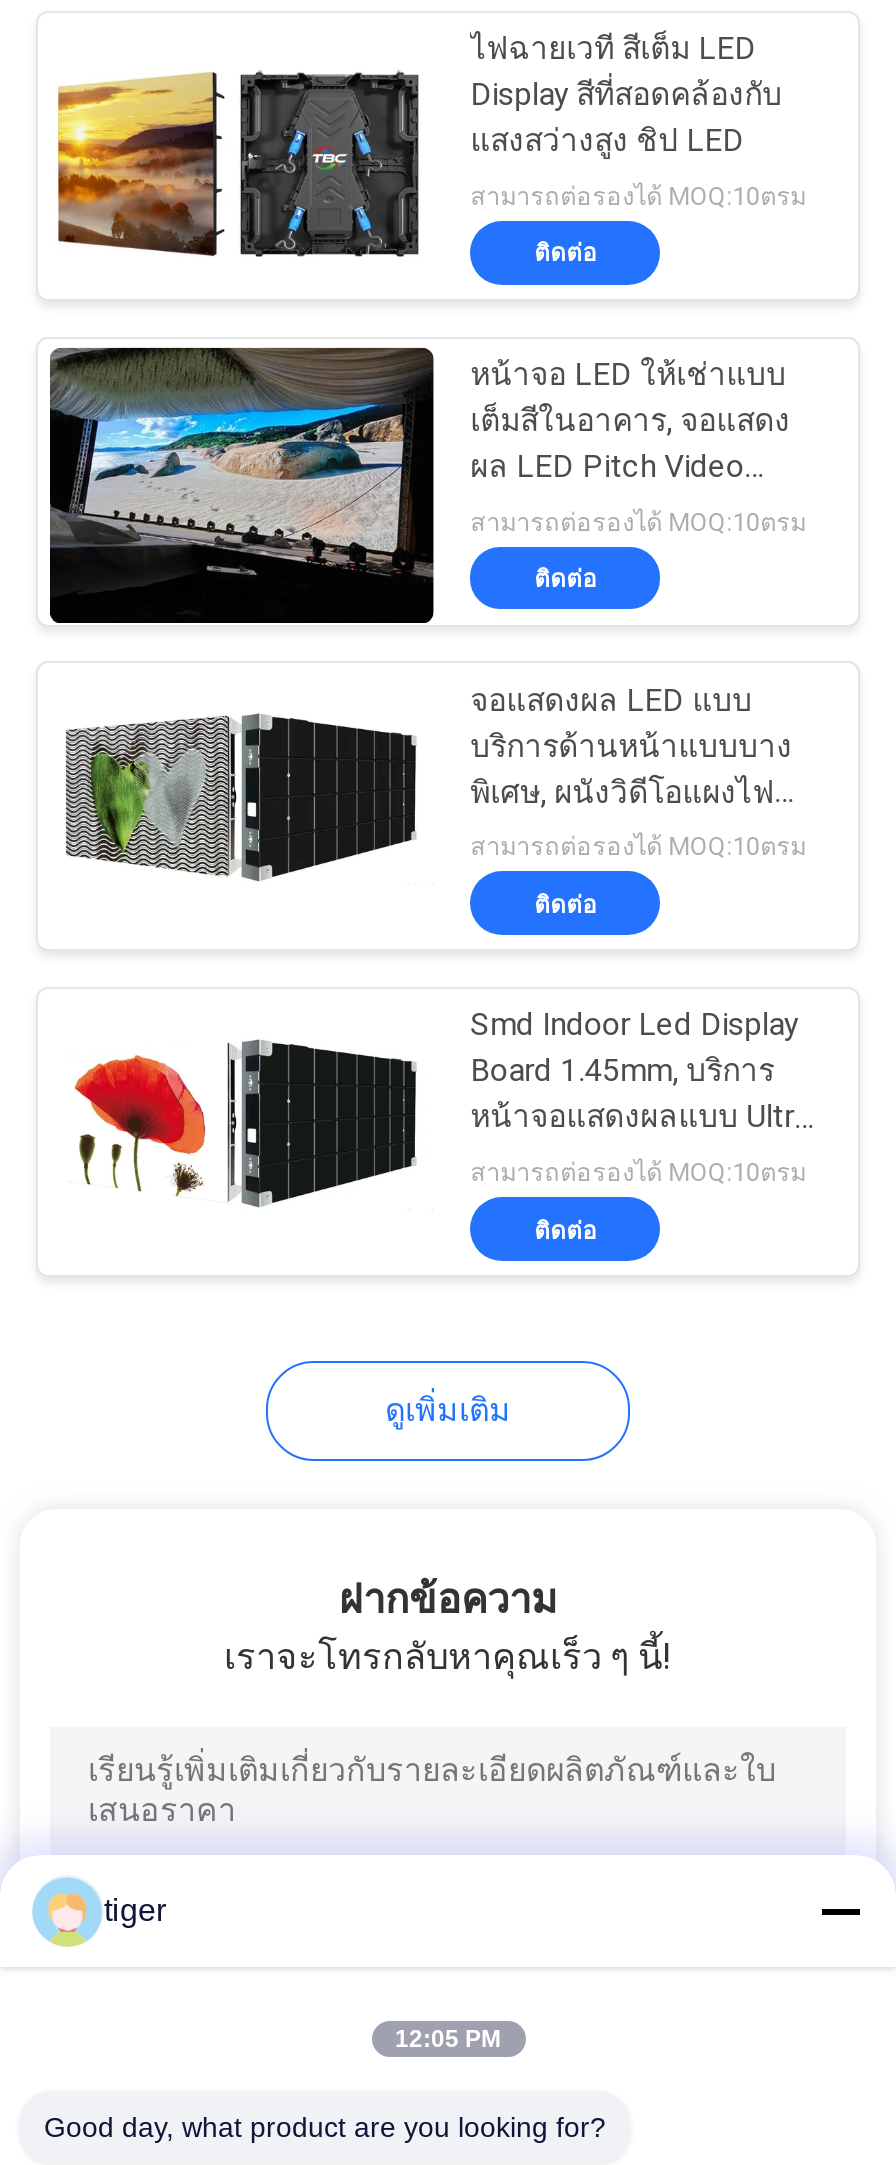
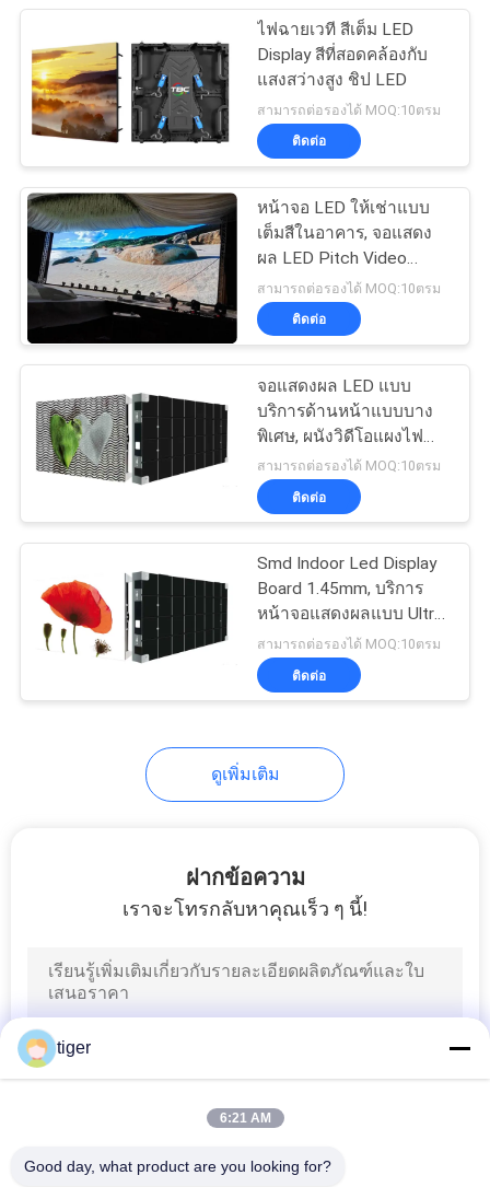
[395,2025,501,2053] 12:05 PM -> [219,1110,271,1126] 6:21 AM

